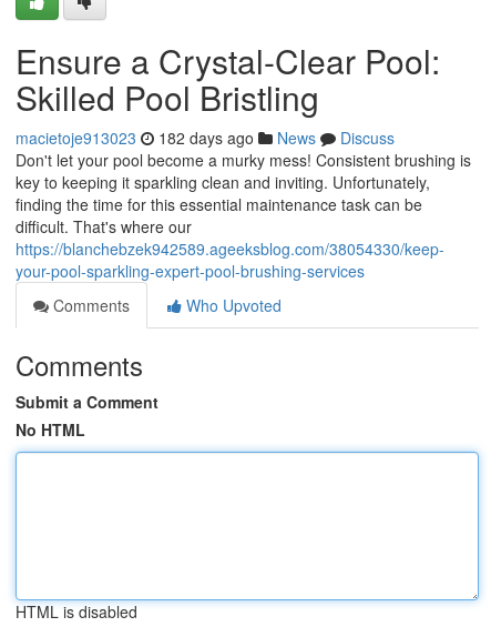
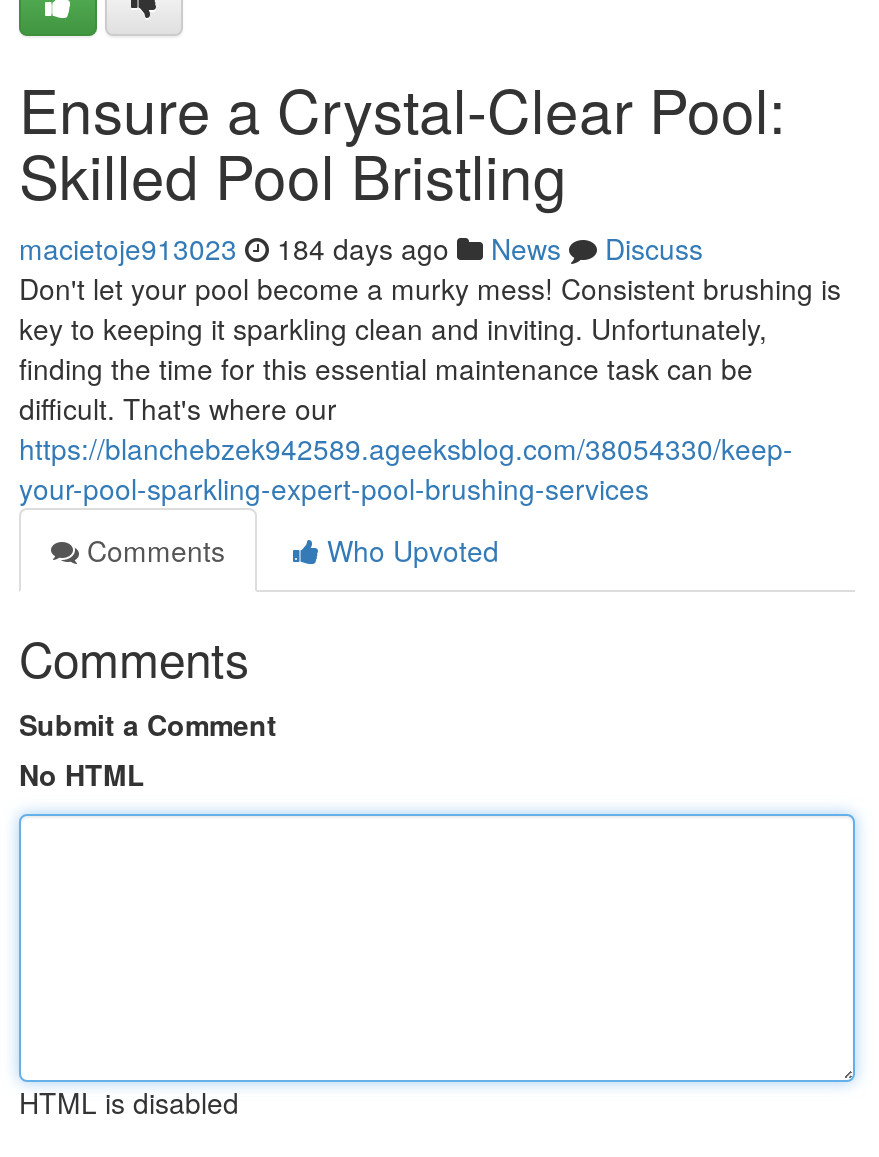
[16,127,395,149] macietoje913023 182 days ago News Discuss -> [19,228,703,268] macietoje913023 184 days ago News Discuss

